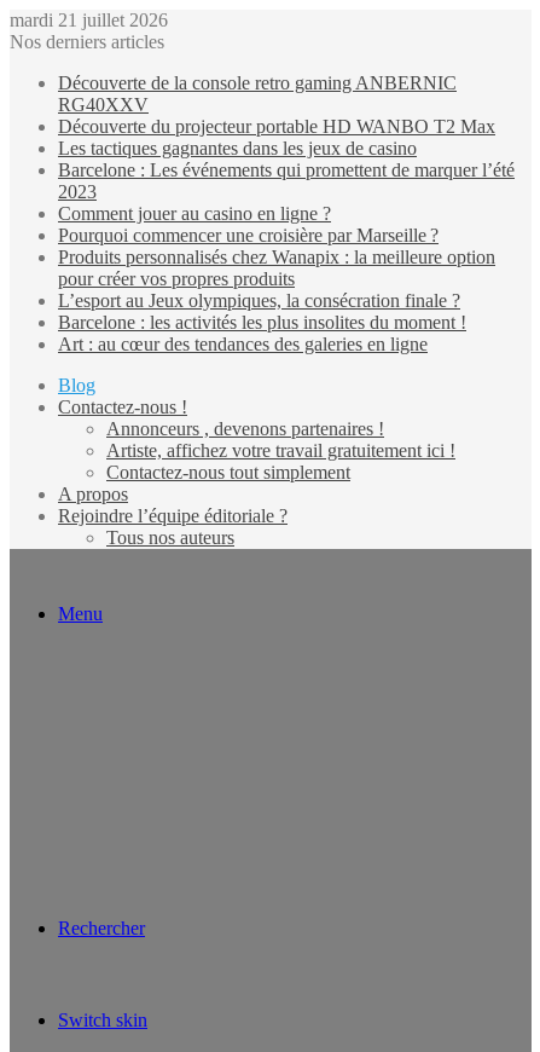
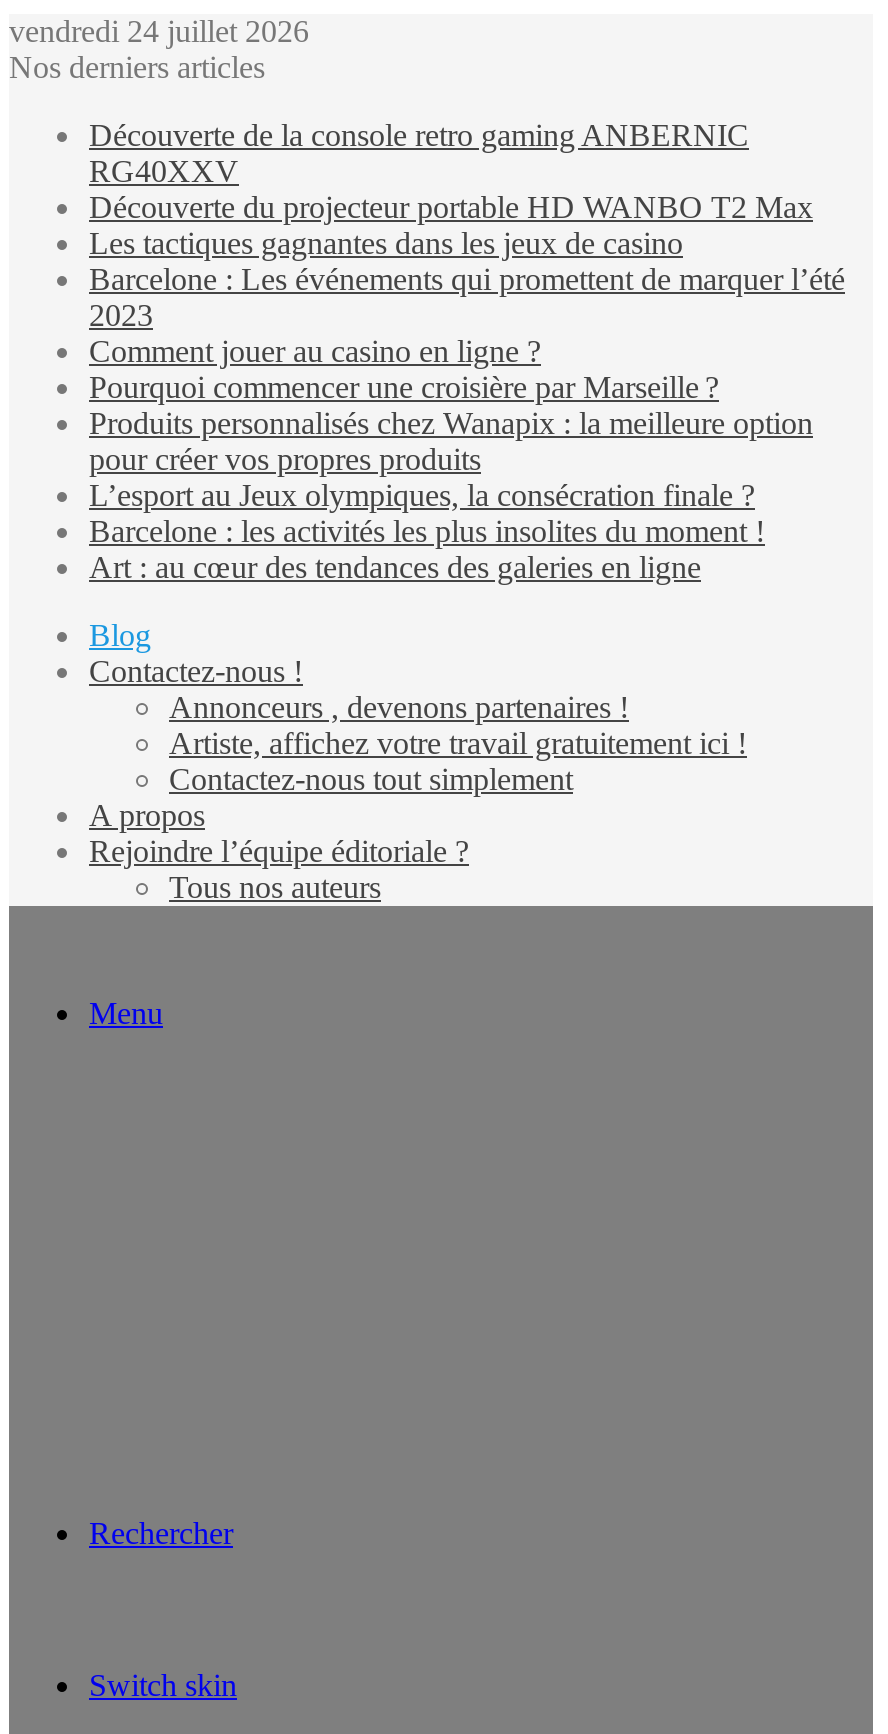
[10,10,168,30] mardi 21 juillet 2026 -> [9,14,309,48] vendredi 24 juillet 2026

